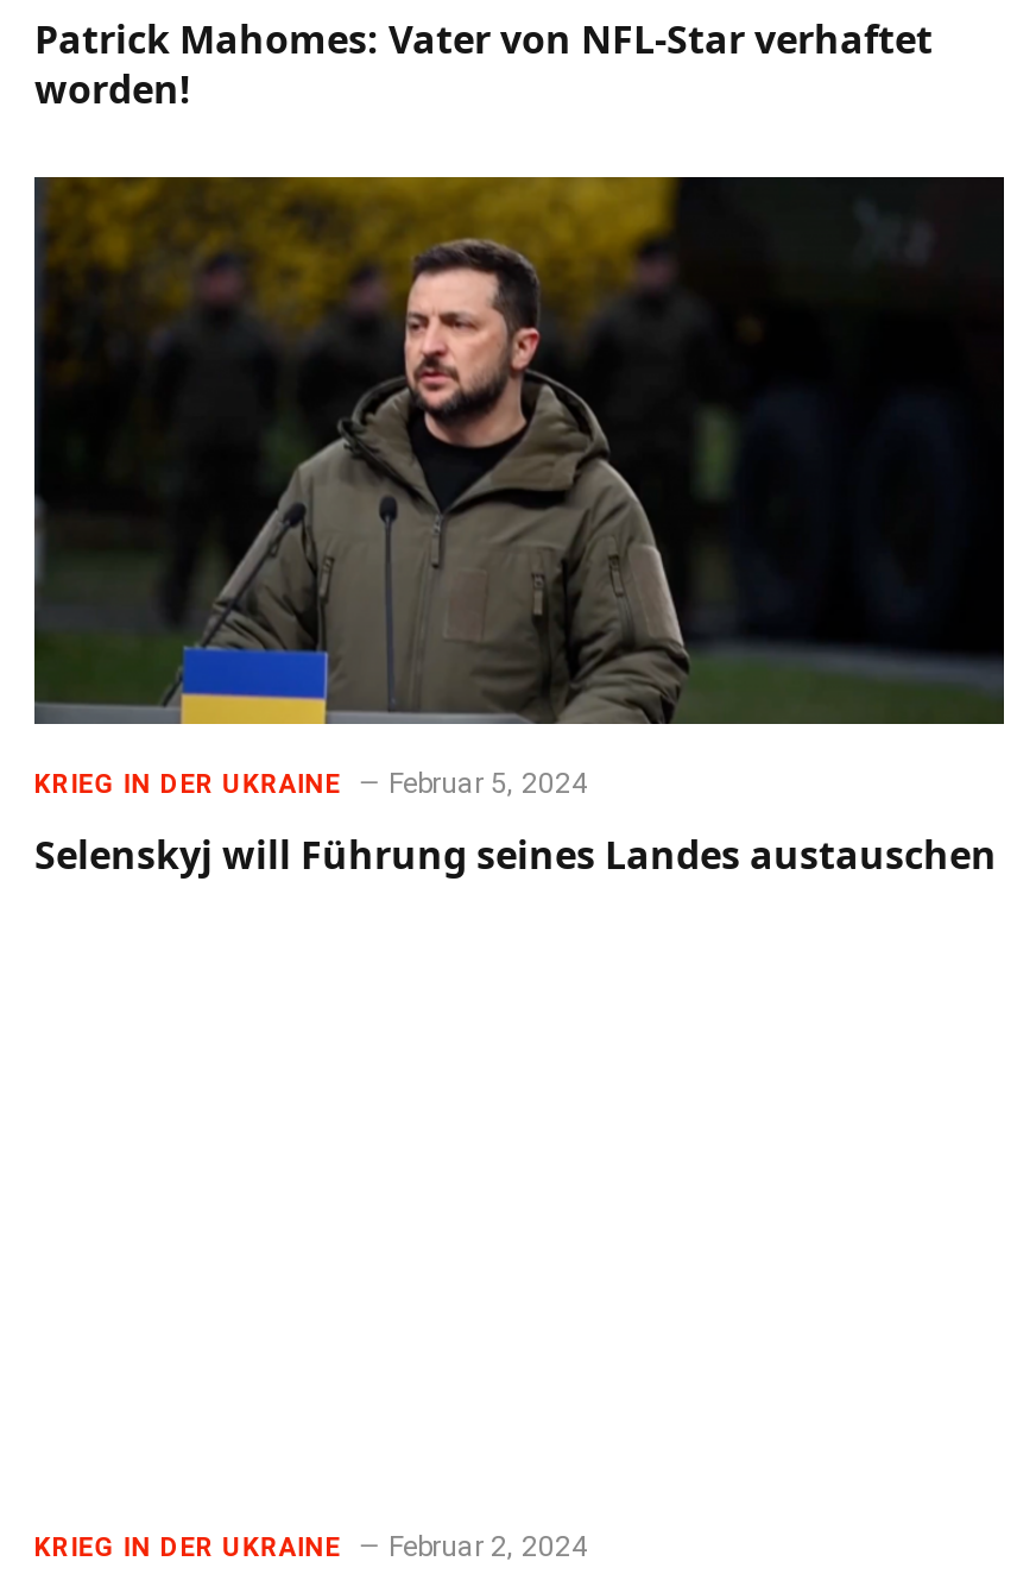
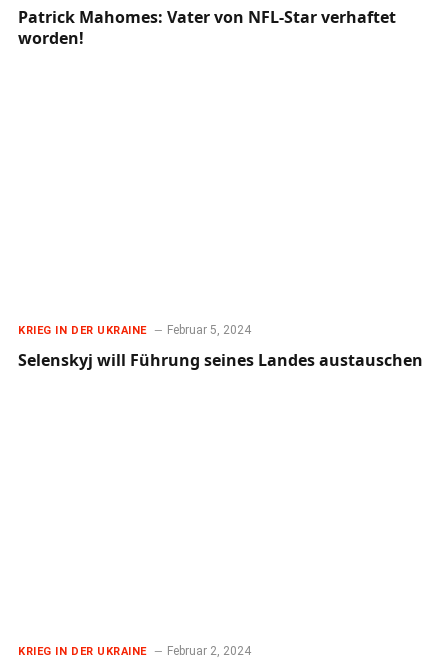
[32,175,1006,726] [image] -> none

